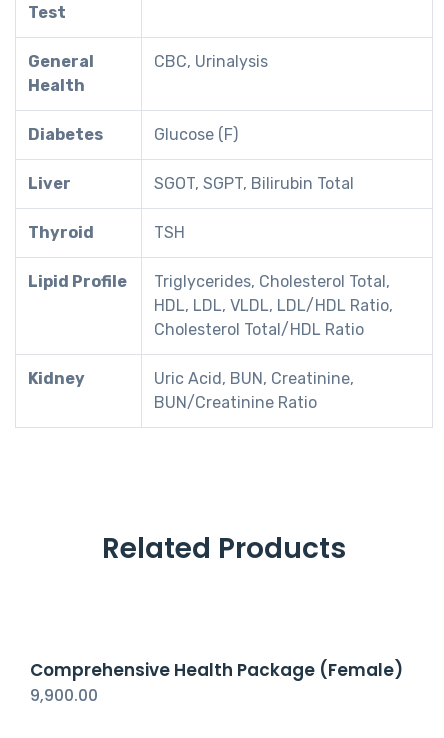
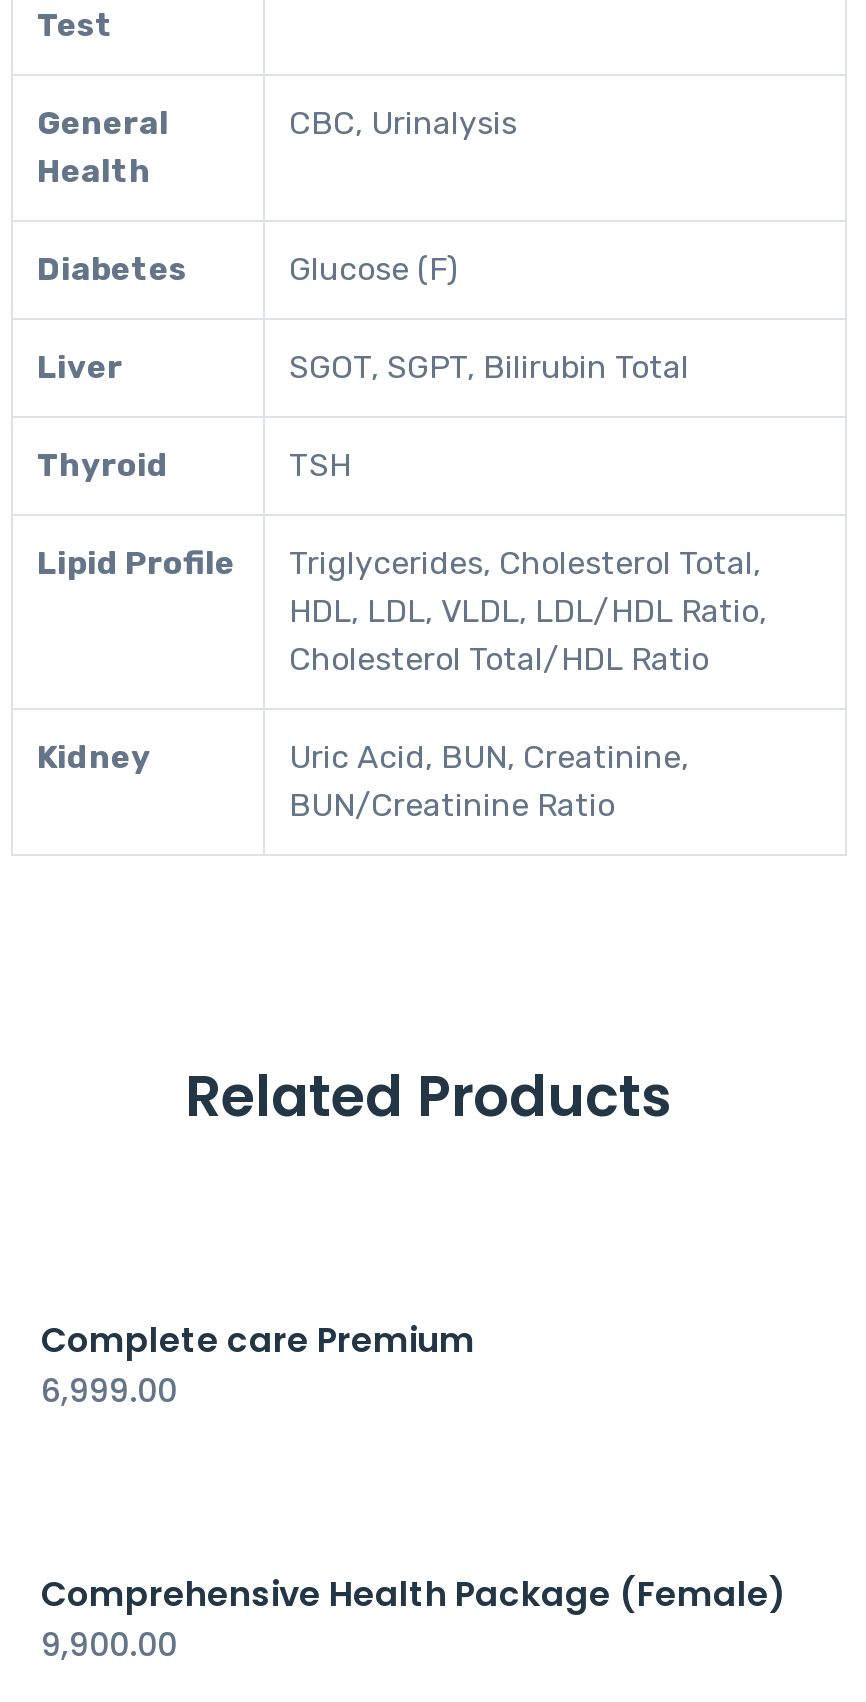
none -> [41,1316,475,1414] Complete care Premium | 6,999.00

